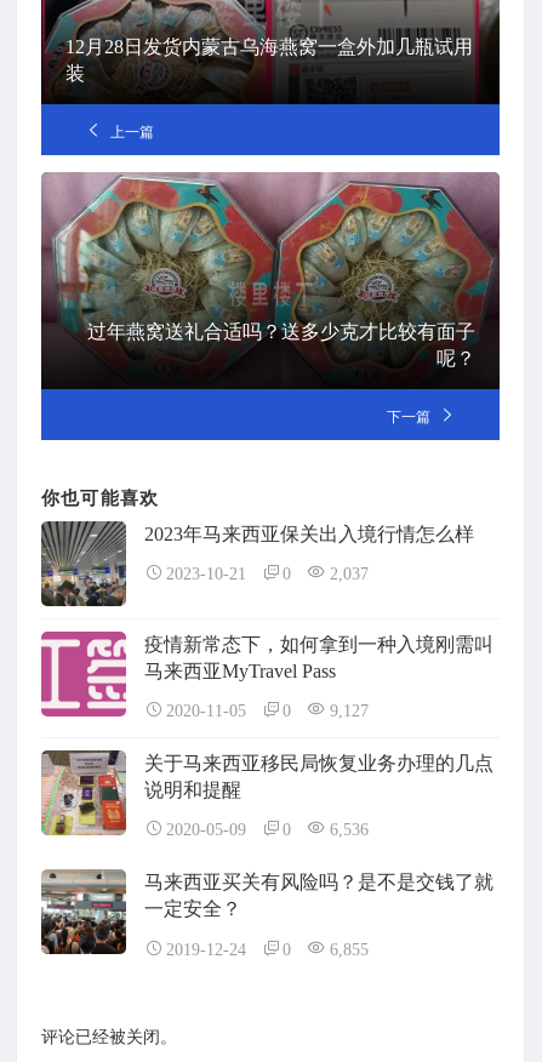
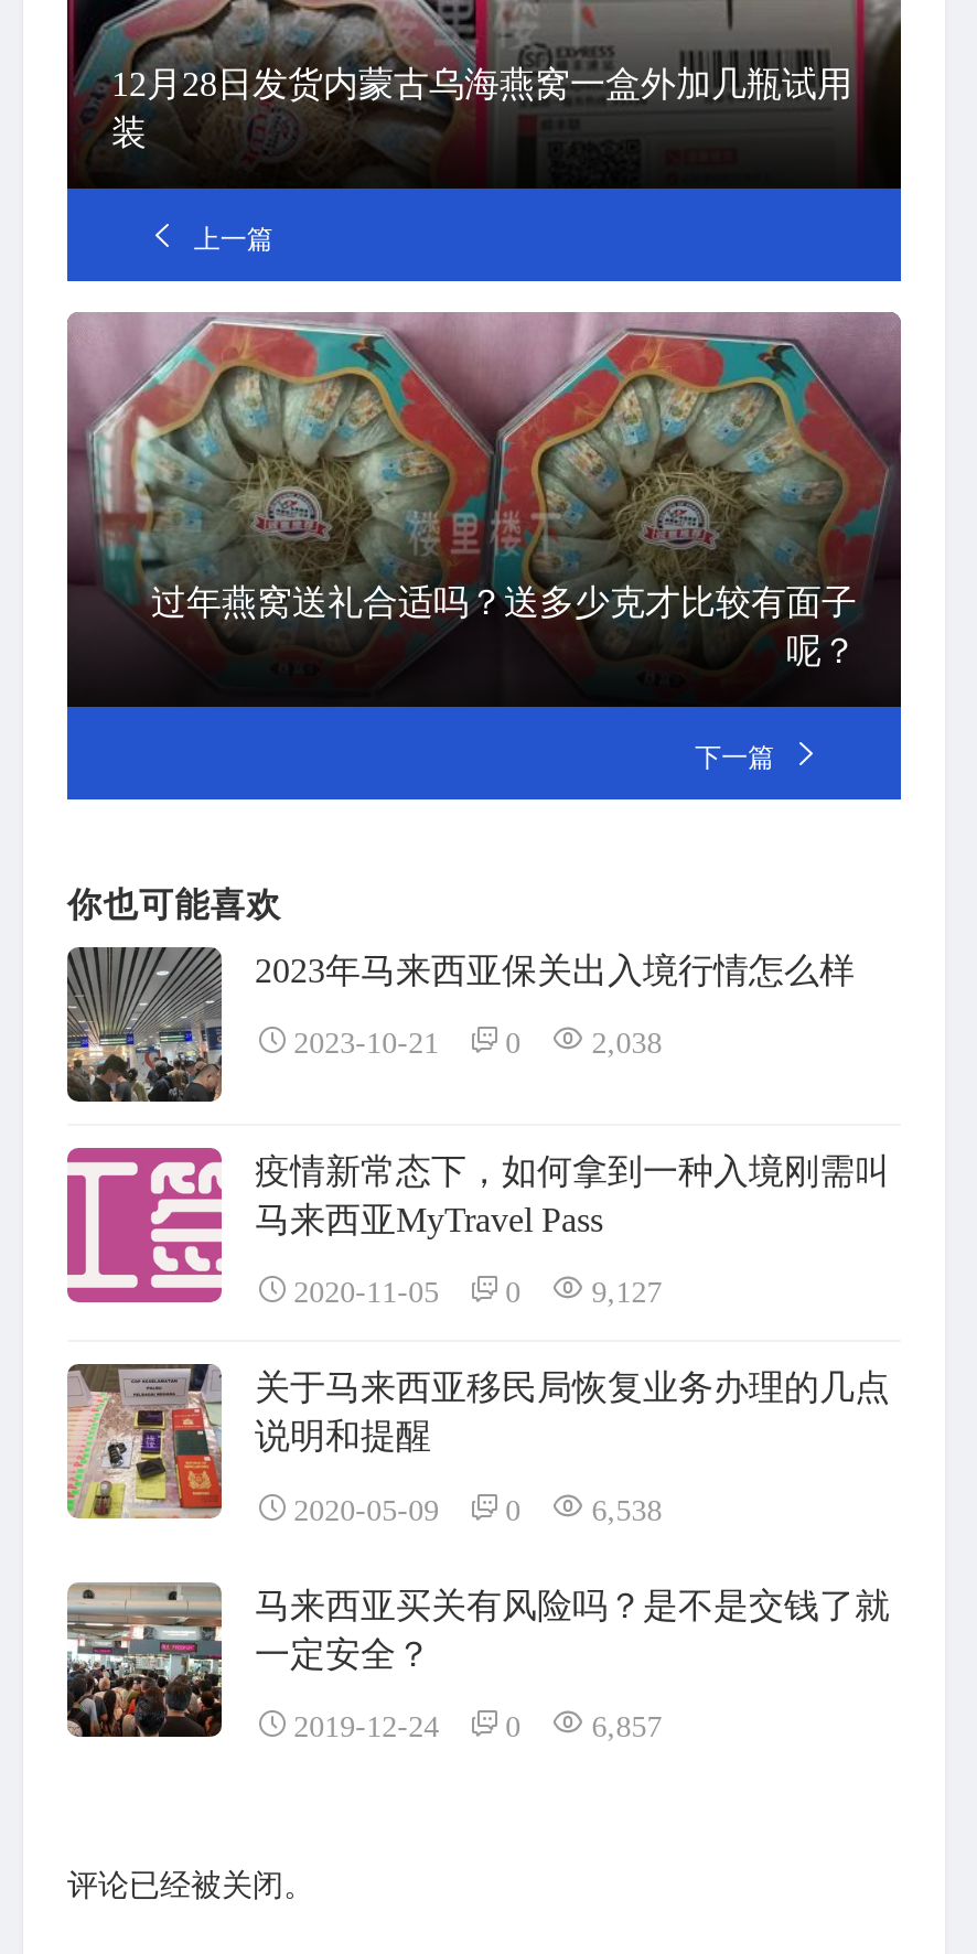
[330,565,368,583] 2,037 -> [592,1028,662,1061] 2,038
[330,821,368,839] 6,536 -> [592,1494,662,1527] 6,538
[330,940,368,958] 6,855 -> [592,1710,662,1743] 6,857

